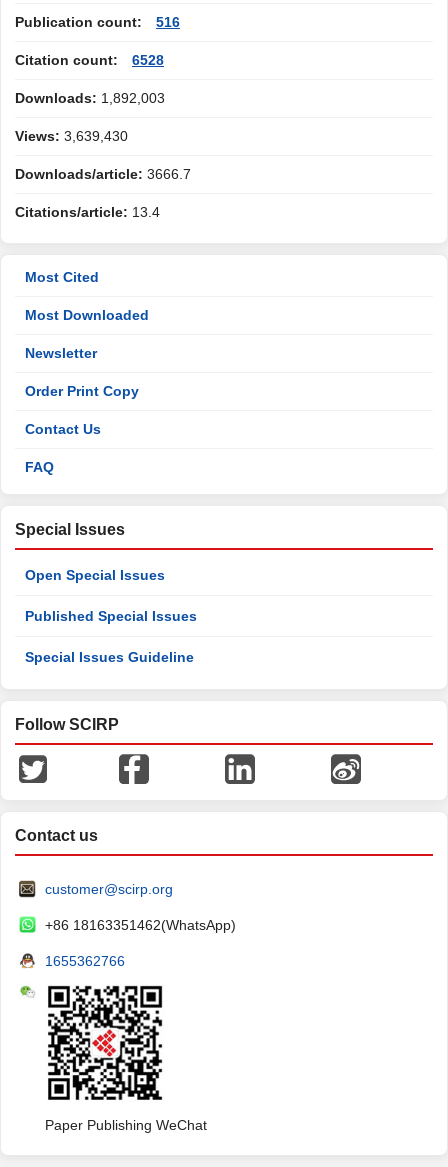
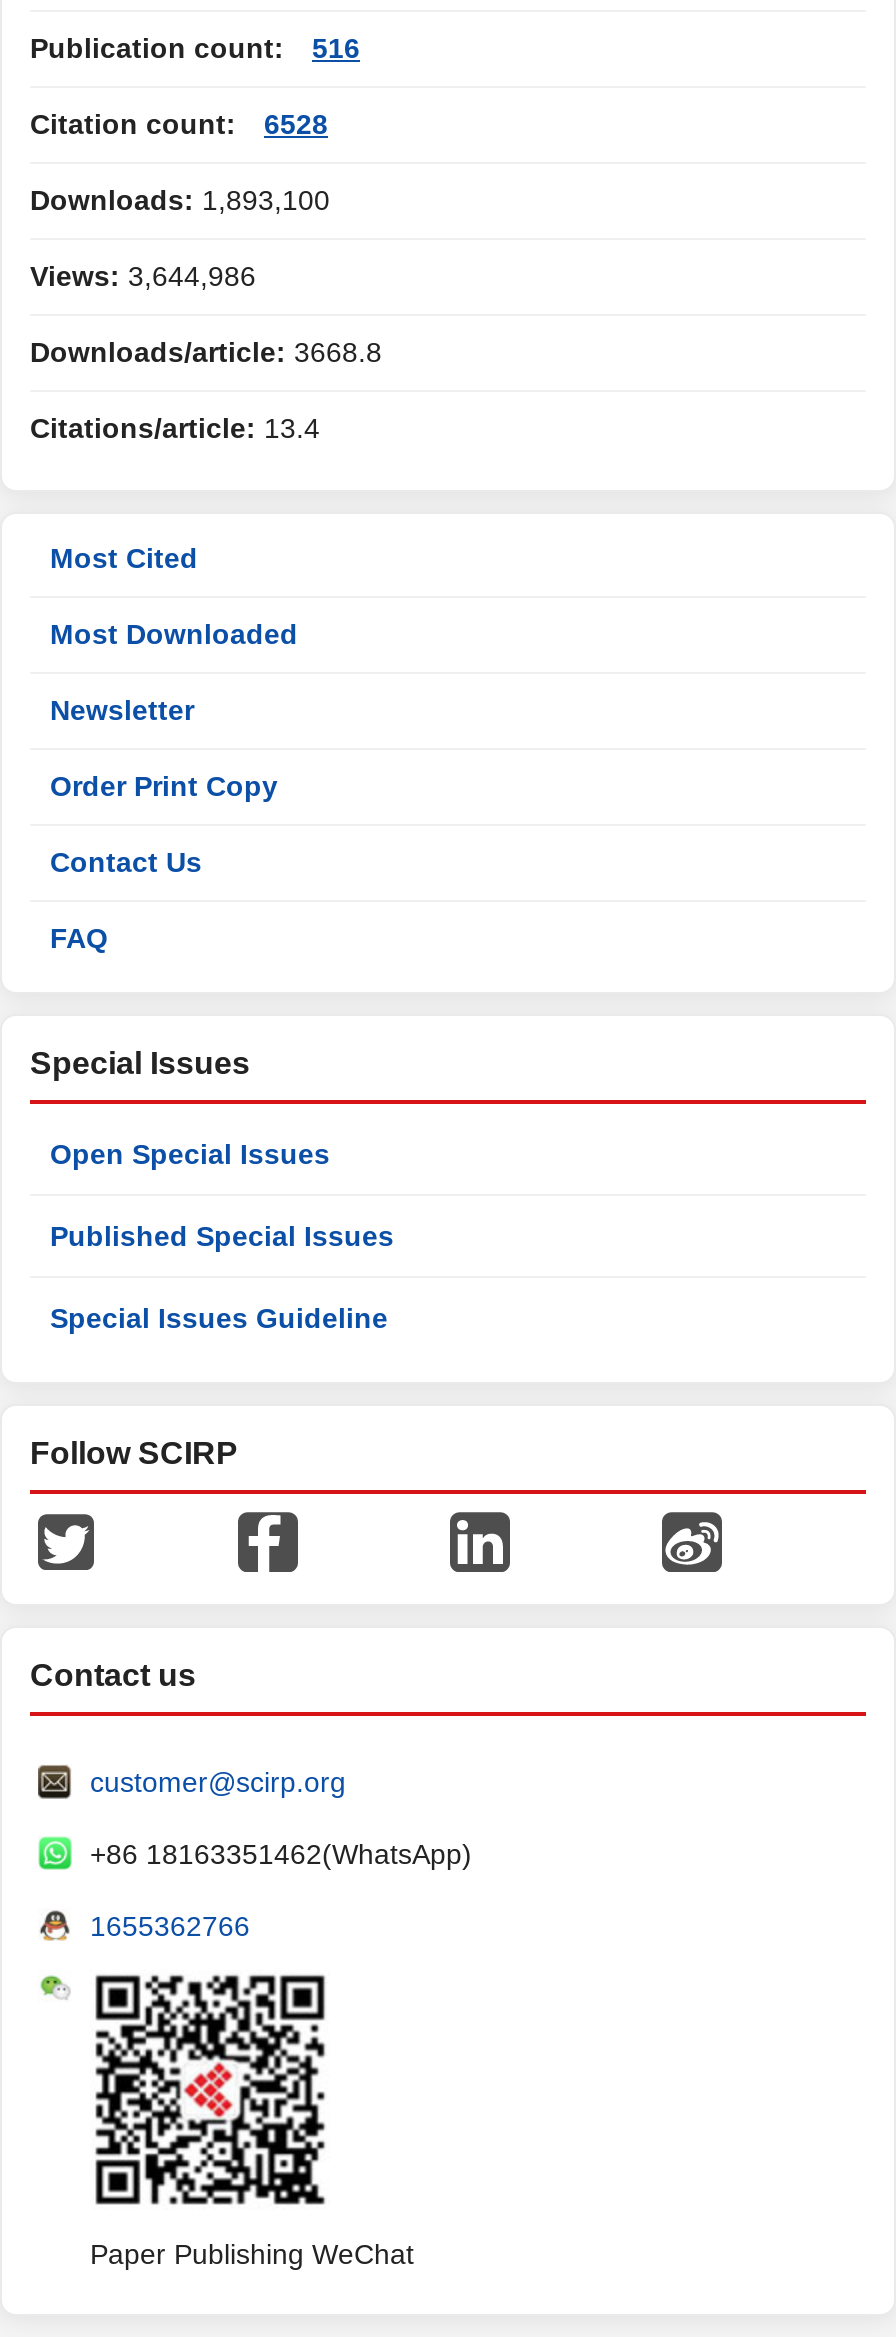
[15,90,165,106] Downloads: 1,892,003 -> [30,184,330,216] Downloads: 1,893,100
[15,128,128,144] Views: 3,639,430 -> [30,260,256,292] Views: 3,644,986
[15,166,191,182] Downloads/article: 3666.7 -> [30,336,382,368] Downloads/article: 3668.8

